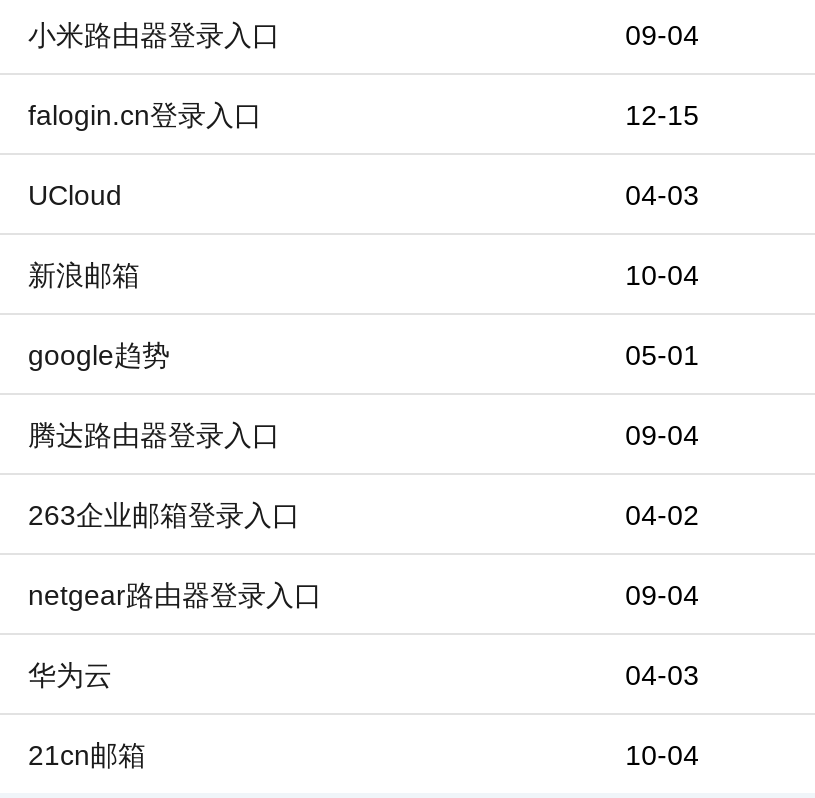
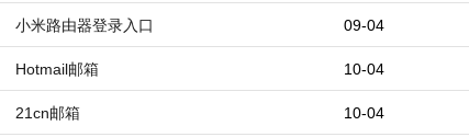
[28,99,699,211] 12-15 | falogin.cn登录入口 | 04-03 | UCloud -> none
[28,259,699,691] 新浪邮箱 | 05-01 | google趋势 | 09-04 | 腾达路由器登录入口 | 04-02 | 263企业邮箱登录入口 | 09-04 | netgear路由器登录入口 | 04-03 | 华为云 -> [15,60,99,78] Hotmail邮箱

